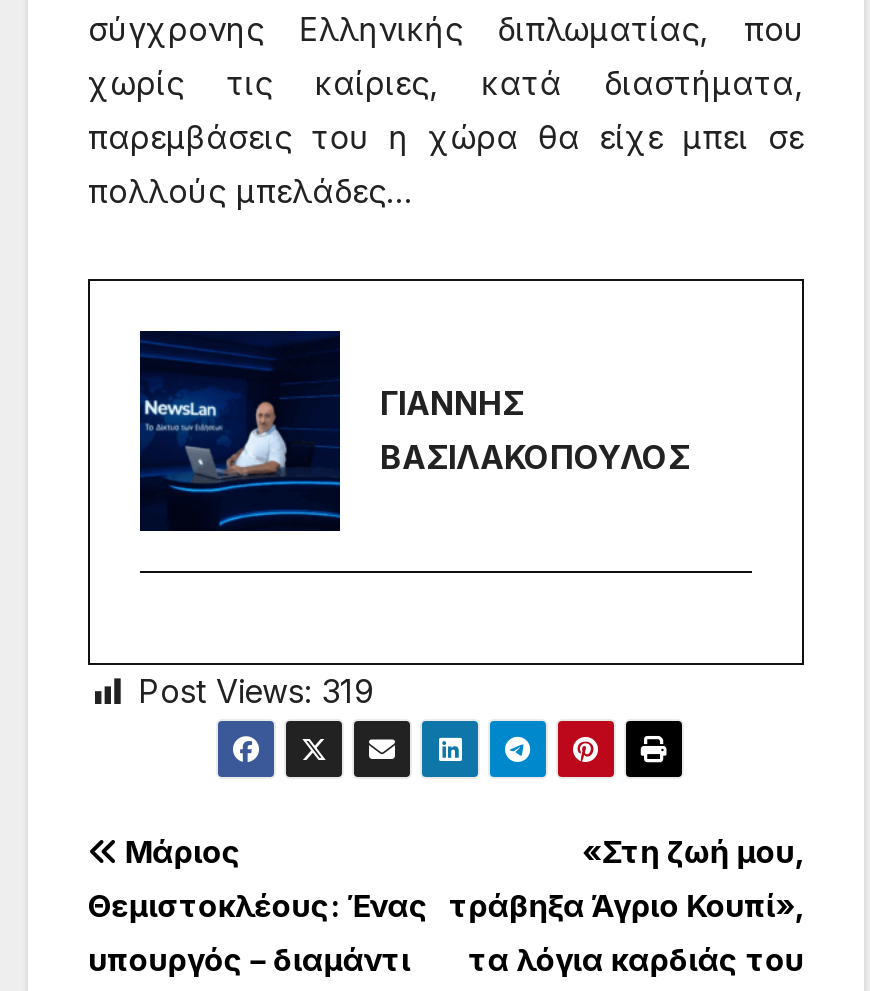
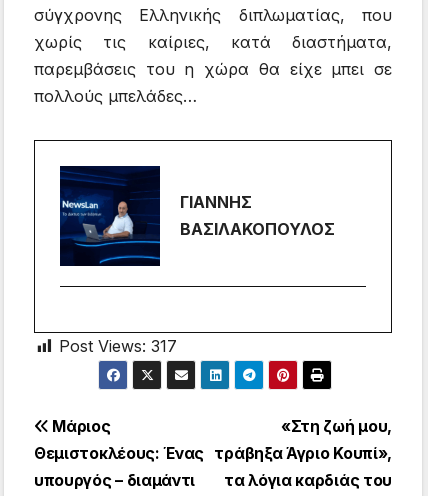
[138,671,374,711] Post Views: 319 -> [59,336,177,356] Post Views: 317

